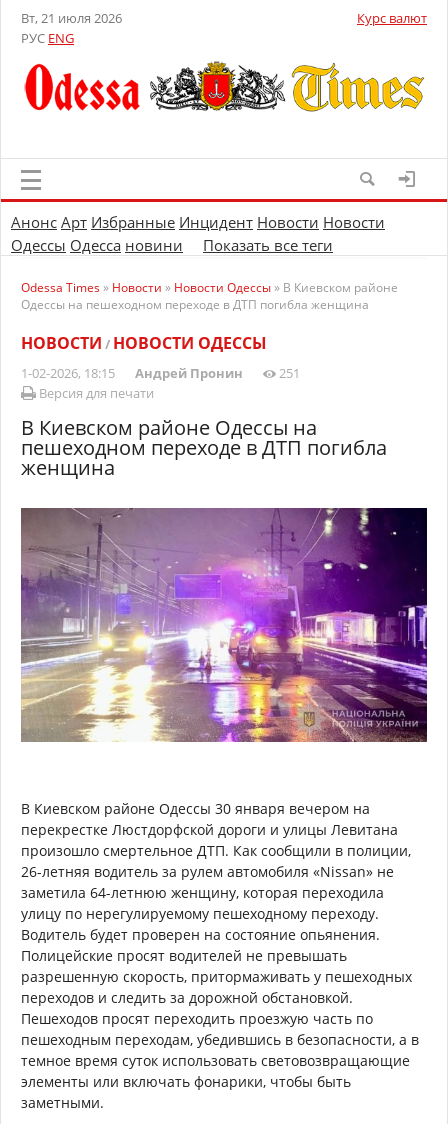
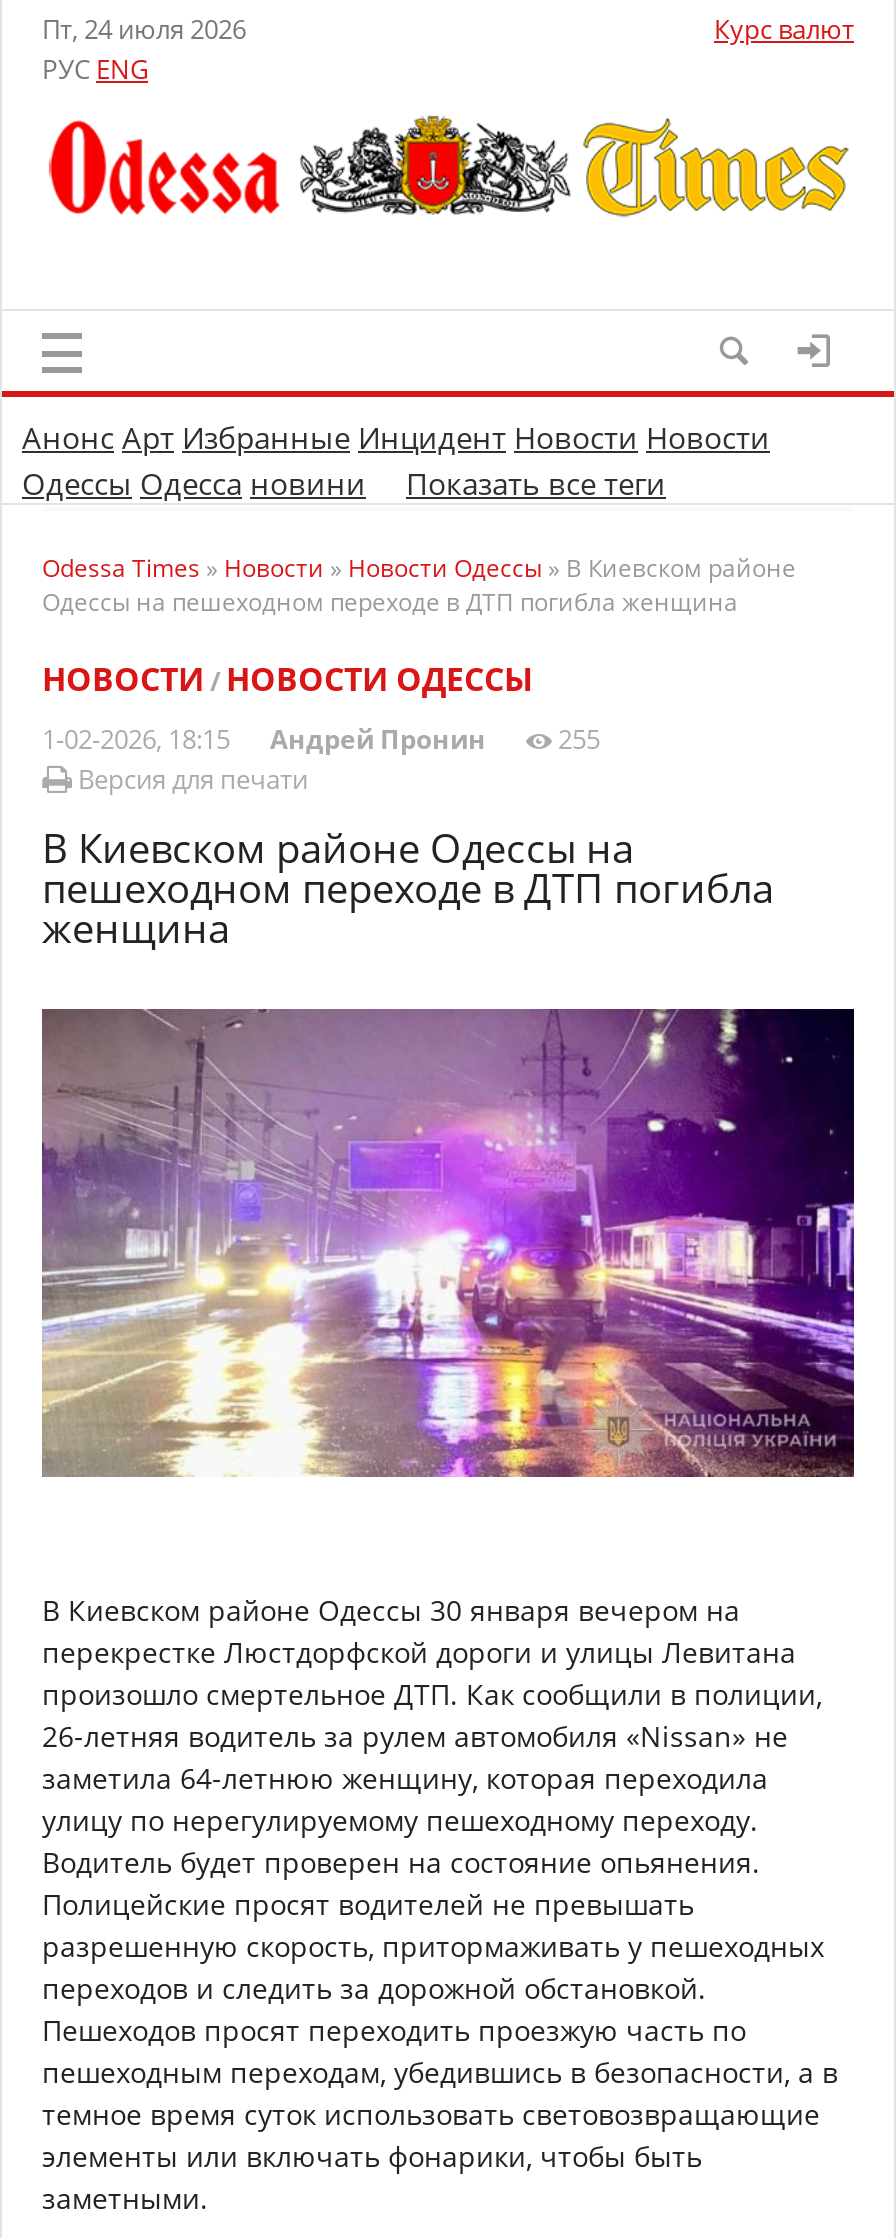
[21,9,122,27] Вт, 21 июля 2026 -> [42,11,246,47] Пт, 24 июля 2026
[21,364,300,382] 1-02-2026, 18:15 Андрей Пронин 251 -> [42,721,600,757] 1-02-2026, 18:15 Андрей Пронин 255

